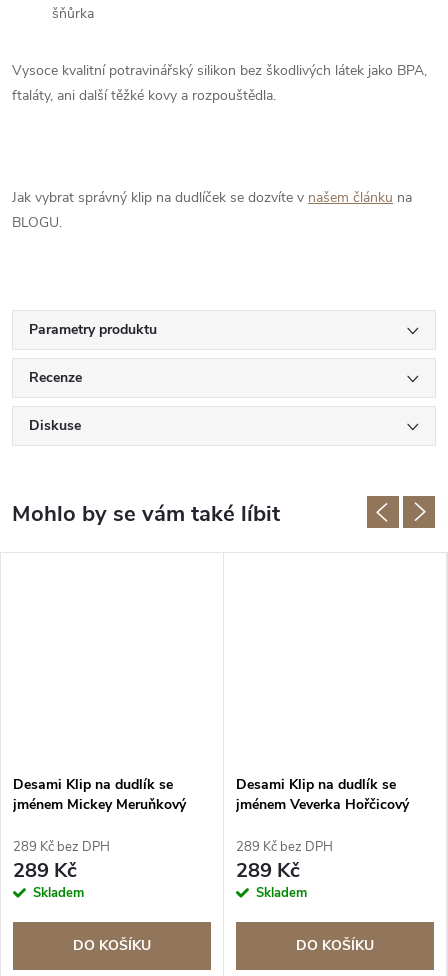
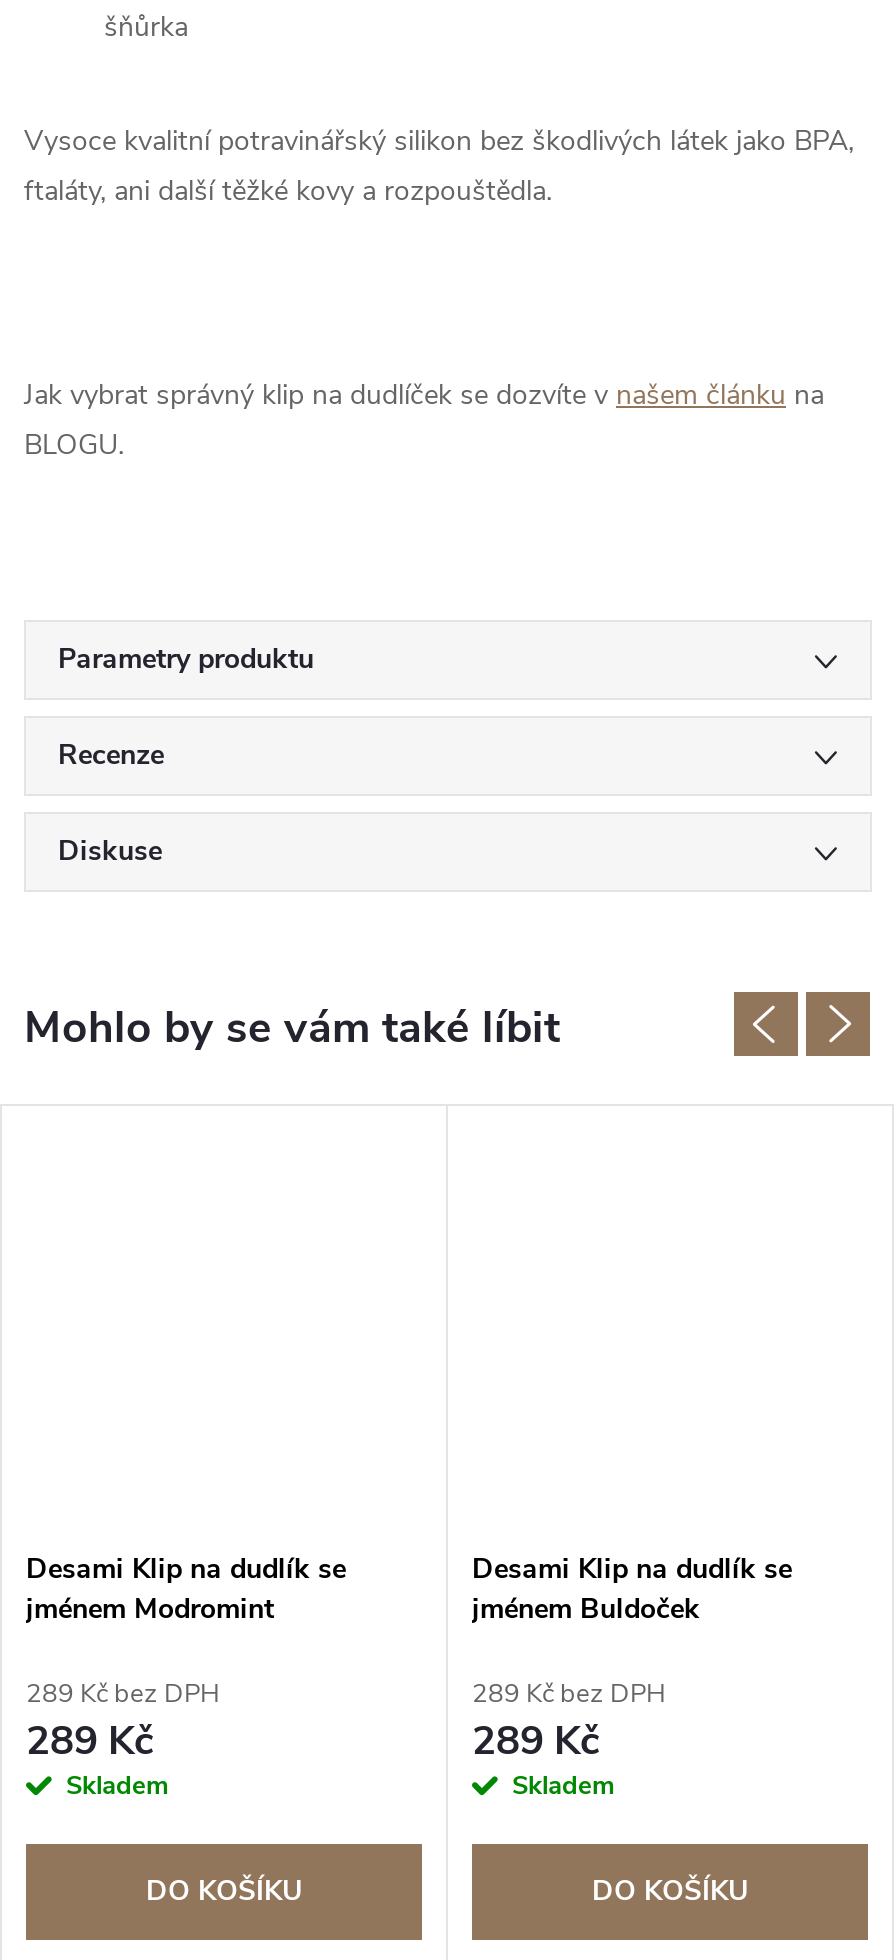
[13,795,186,814] jménem Mickey Meruňkový -> [26,1591,274,1629] jménem Modromint
[236,795,409,814] jménem Veverka Hořčicový -> [472,1591,700,1629] jménem Buldoček

